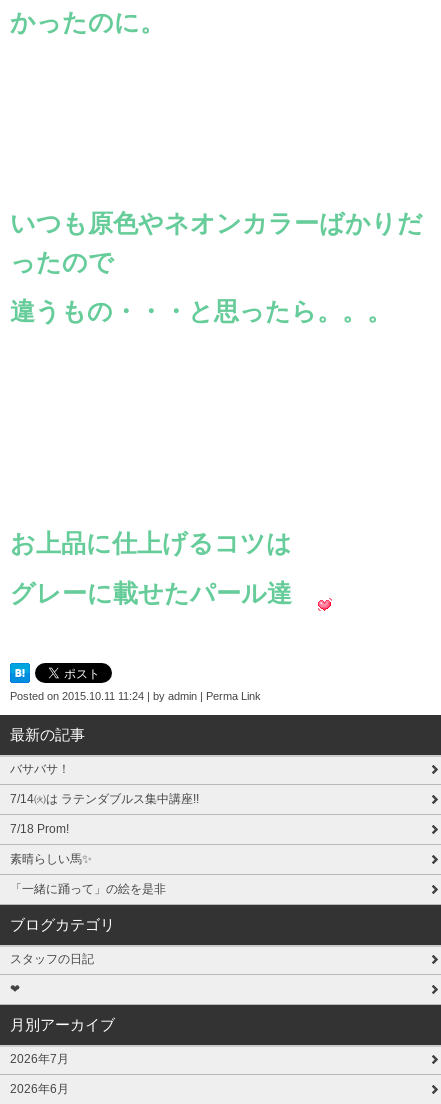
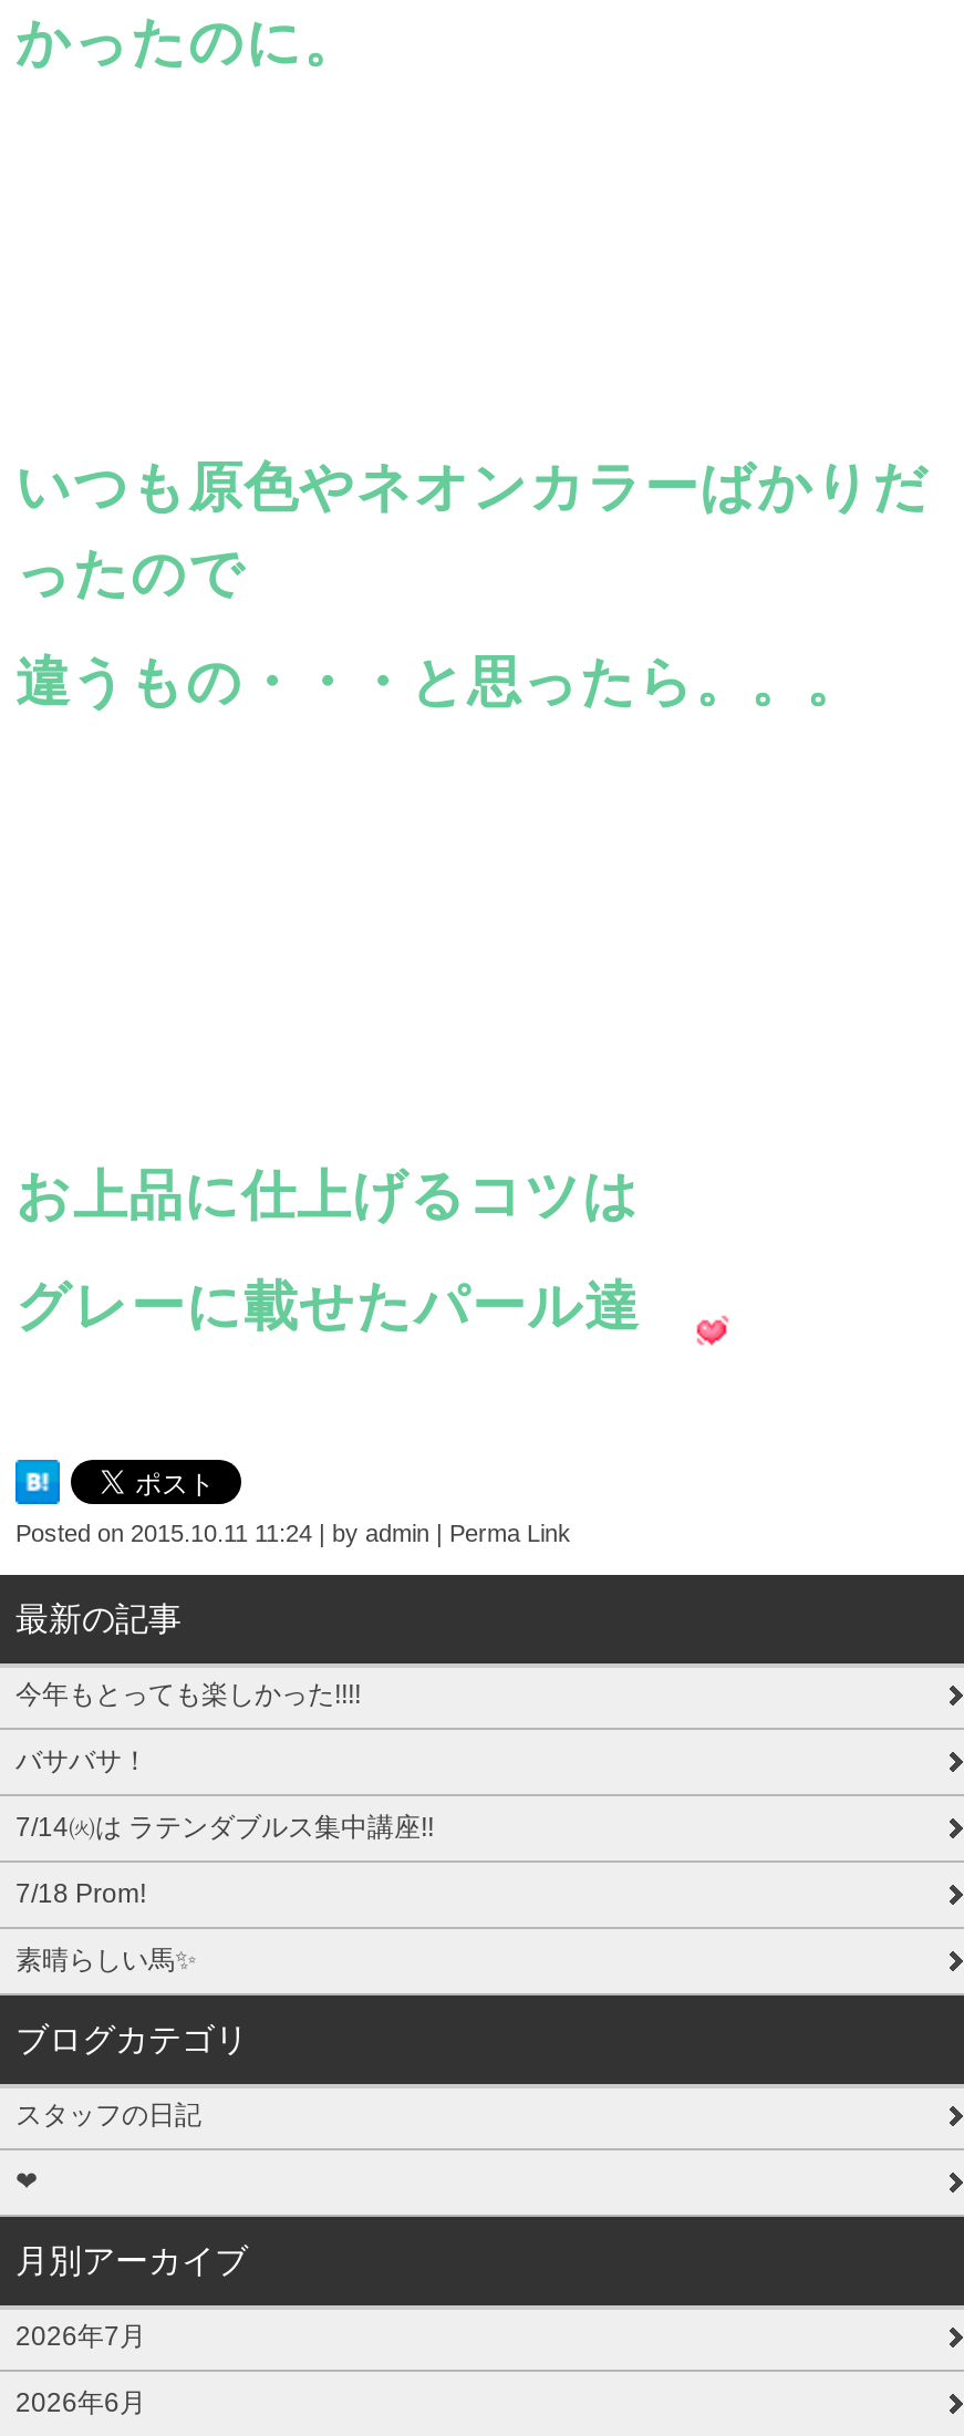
none -> [15,1678,361,1709] 今年もとっても楽しかった!!!!
moved [10,762,199,836] -> [15,1744,434,1908]: バサバサ！ | 7/14㈫は ラテンダブルス集中講座!! | 7/18 Prom!
[10,882,166,896] 「一緒に踊って」の絵を是非 -> none

